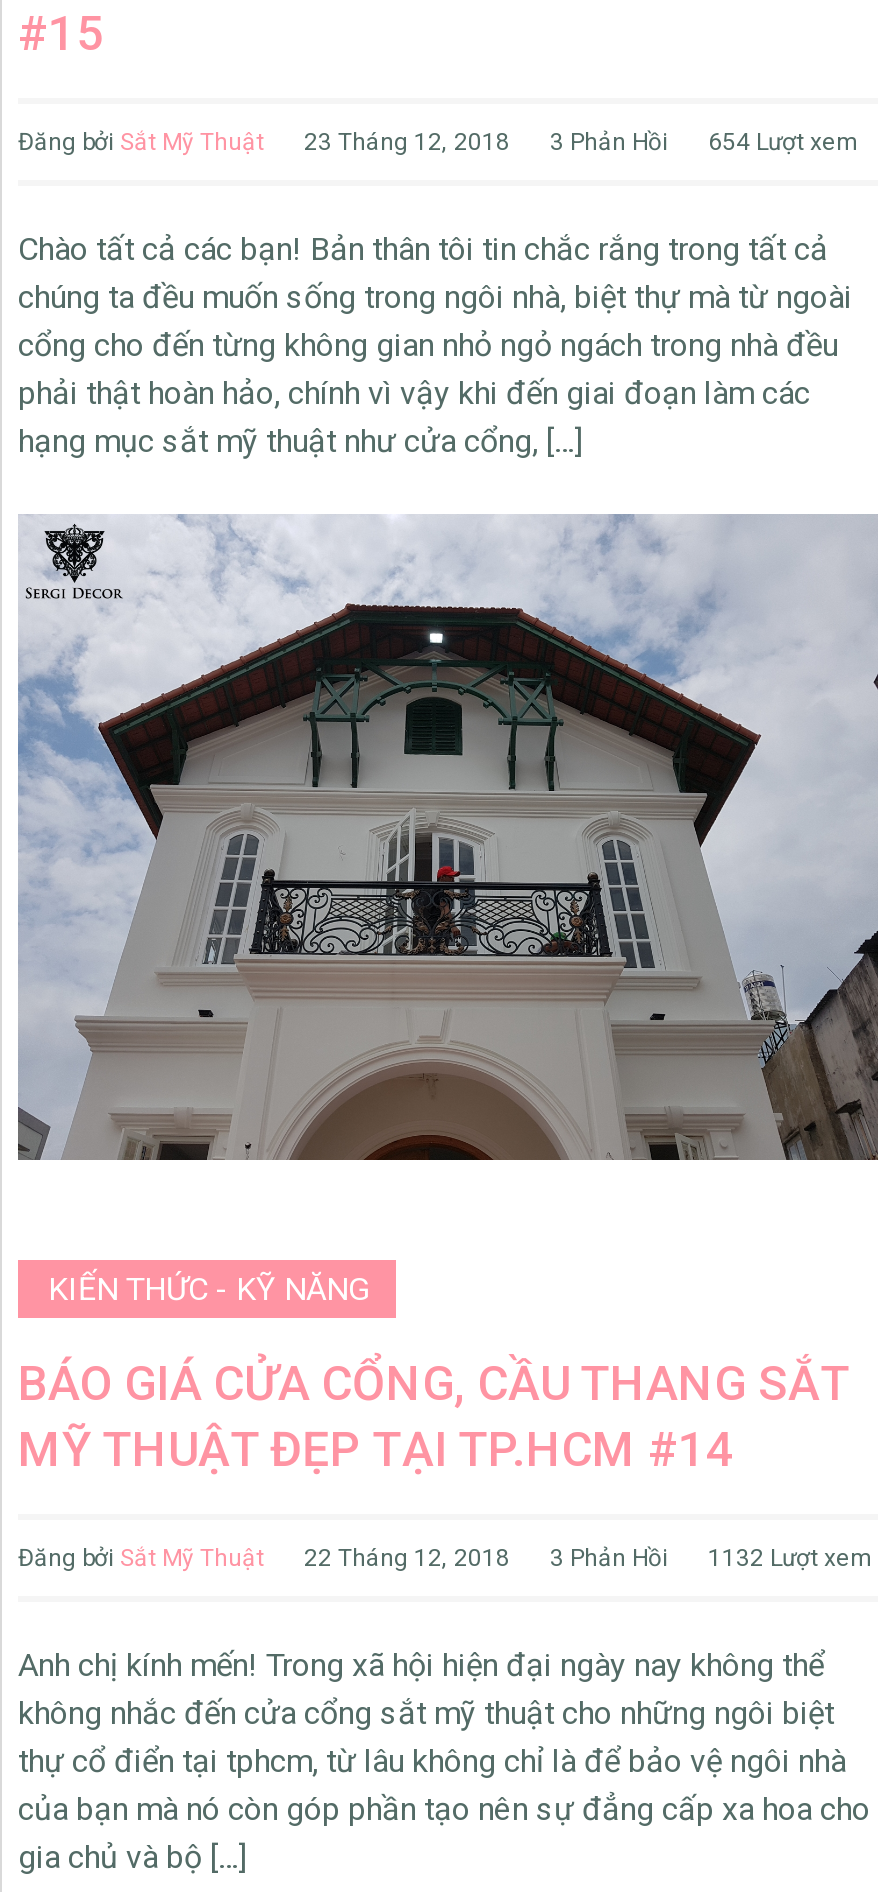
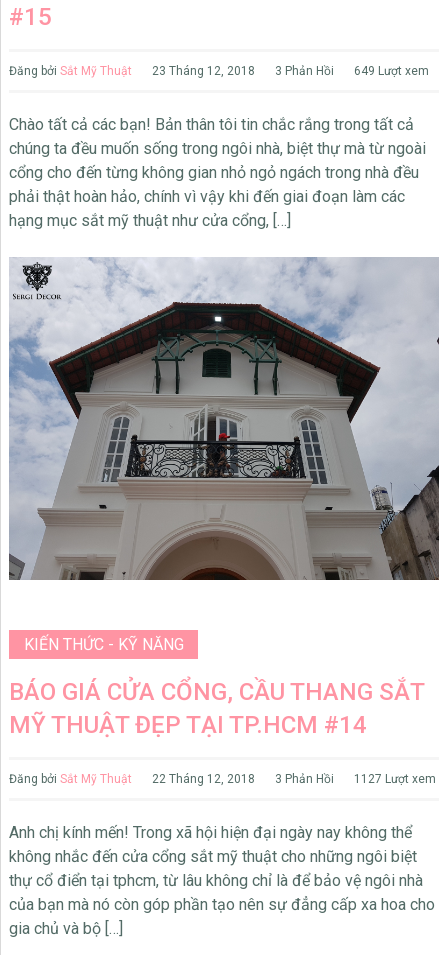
[18,129,858,157] Đăng bởi Sắt Mỹ Thuật 23 Tháng 12, 2018 3 Phản Hồi 654 Lượt xem -> [9,64,429,78] Đăng bởi Sắt Mỹ Thuật 23 Tháng 12, 2018 3 Phản Hồi 649 Lượt xem
[18,1544,872,1572] Đăng bởi Sắt Mỹ Thuật 22 Tháng 12, 2018 3 Phản Hồi 1132 Lượt xem -> [9,772,436,786] Đăng bởi Sắt Mỹ Thuật 22 Tháng 12, 2018 3 Phản Hồi 1127 Lượt xem

